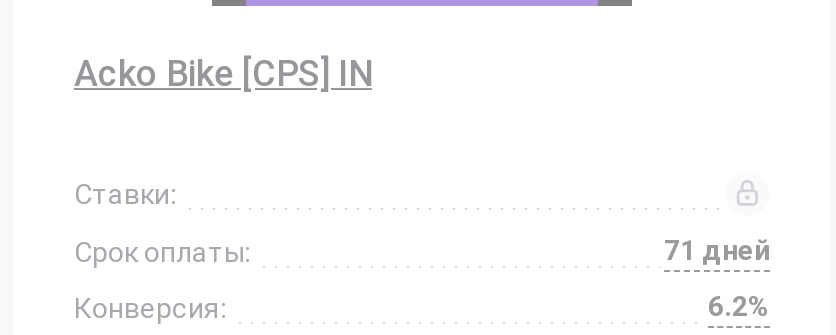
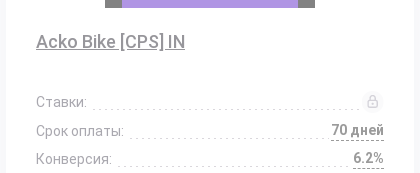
[664,234,770,266] 71 дней -> [331,122,384,138] 70 дней

